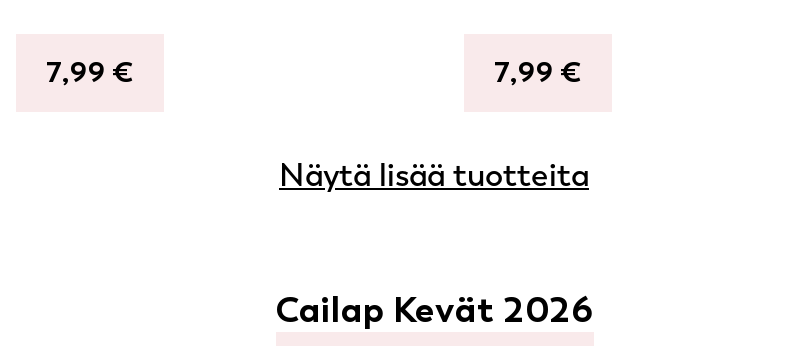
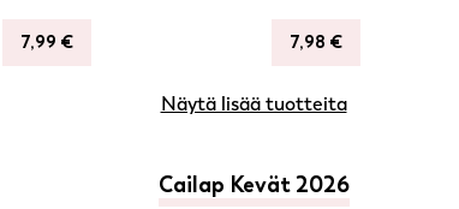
[494,56,582,90] 7,99 € -> [290,32,342,53] 7,98 €

